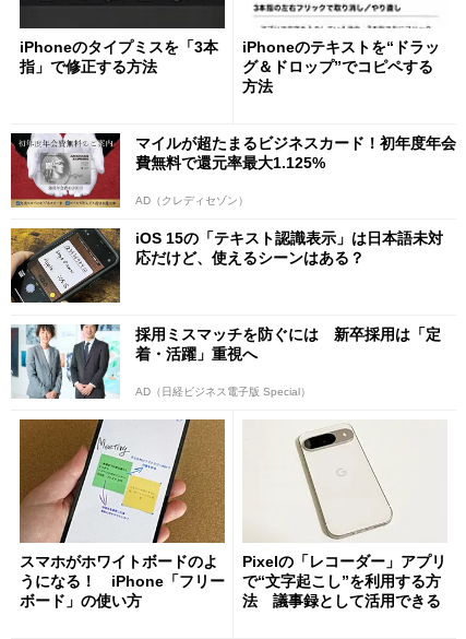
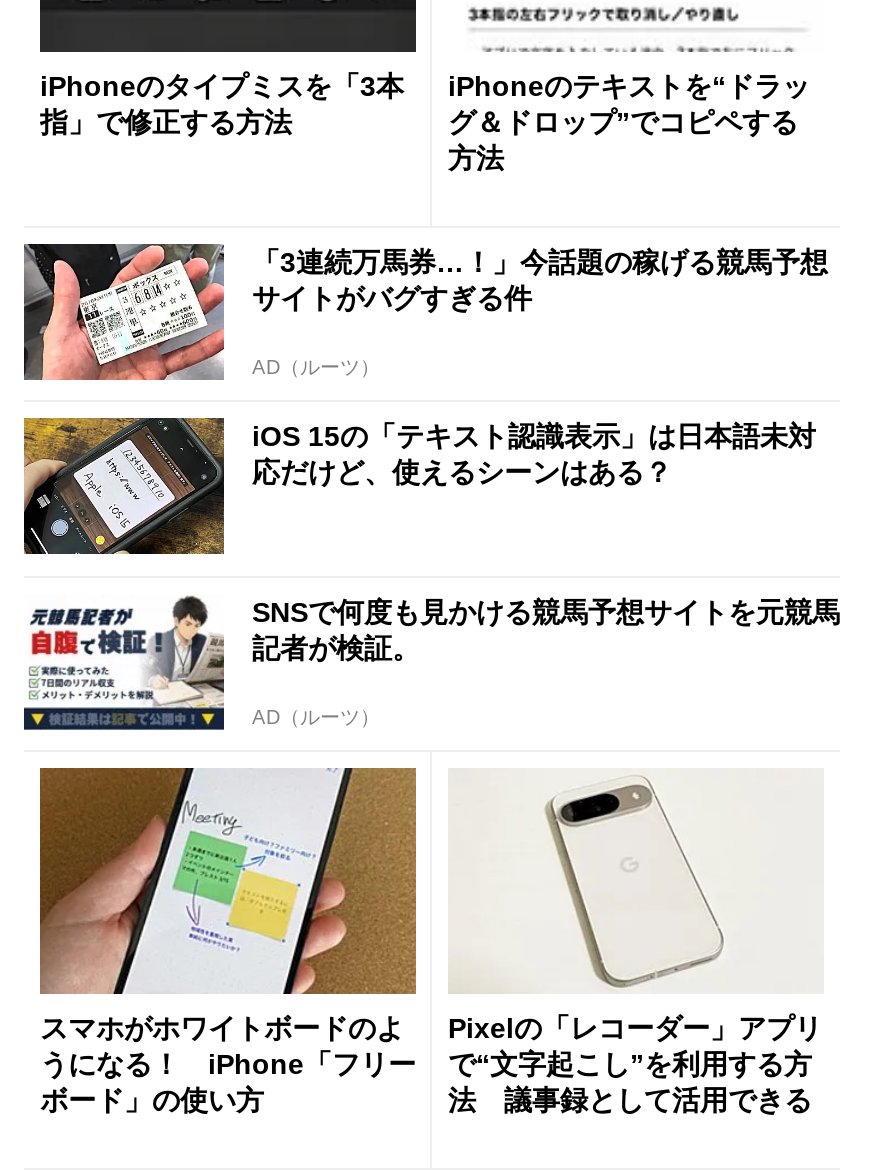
[10,132,456,209] [image] | マイルが超たまるビジネスカード！初年度年会 | 費無料で還元率最大1.125% -> [22,242,828,382] [image] | 「3連続万馬券…！」今話題の稼げる競馬予想 | サイトがバグすぎる件
[135,195,249,207] AD（クレディセゾン） -> [252,356,380,378] AD（ルーツ）
[10,323,441,400] [image] | 採用ミスマッチを防ぐには 新卒採用は「定 | 着・活躍」重視へ -> [22,594,840,732] [image] | SNSで何度も見かける競馬予想サイトを元競馬 | 記者が検証。
[135,386,311,398] AD（日経ビジネス電子版 Special） -> [252,707,380,729] AD（ルーツ）

